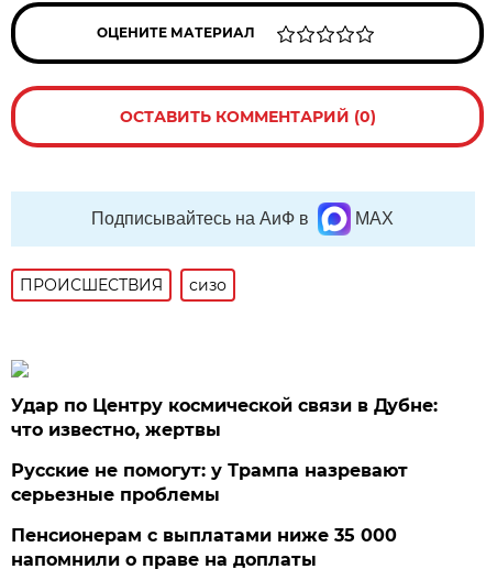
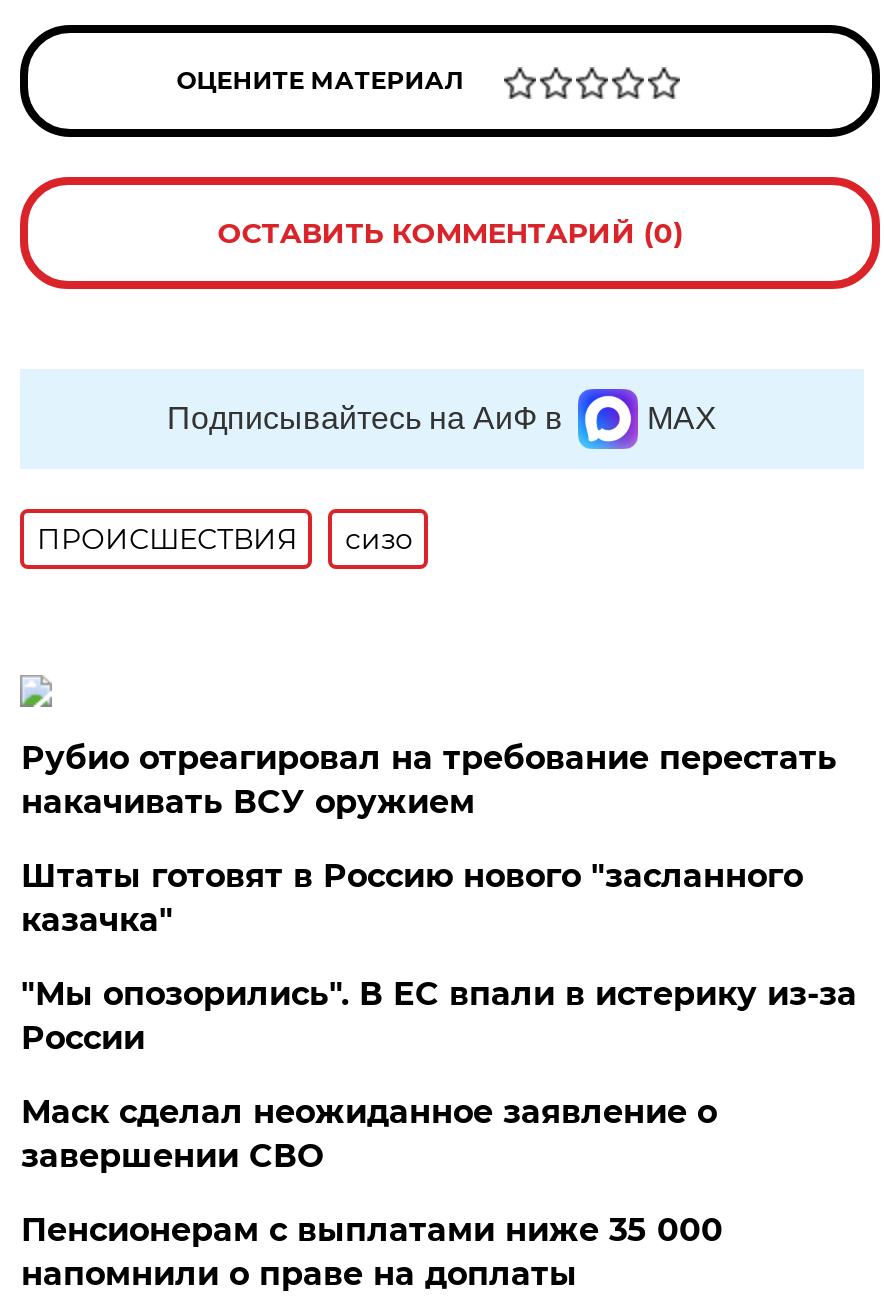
[11,395,438,505] Удар по Центру космической связи в Дубне: | что известно, жертвы | Русские не помогут: у Трампа назревают | серьезные проблемы -> [21,739,857,1175] Рубио отреагировал на требование перестать | накачивать ВСУ оружием | Штаты готовят в Россию нового "засланного | казачка" | "Мы опозорились". В ЕС впали в истерику из-за | России | Маск сделал неожиданное заявление о | завершении СВО

